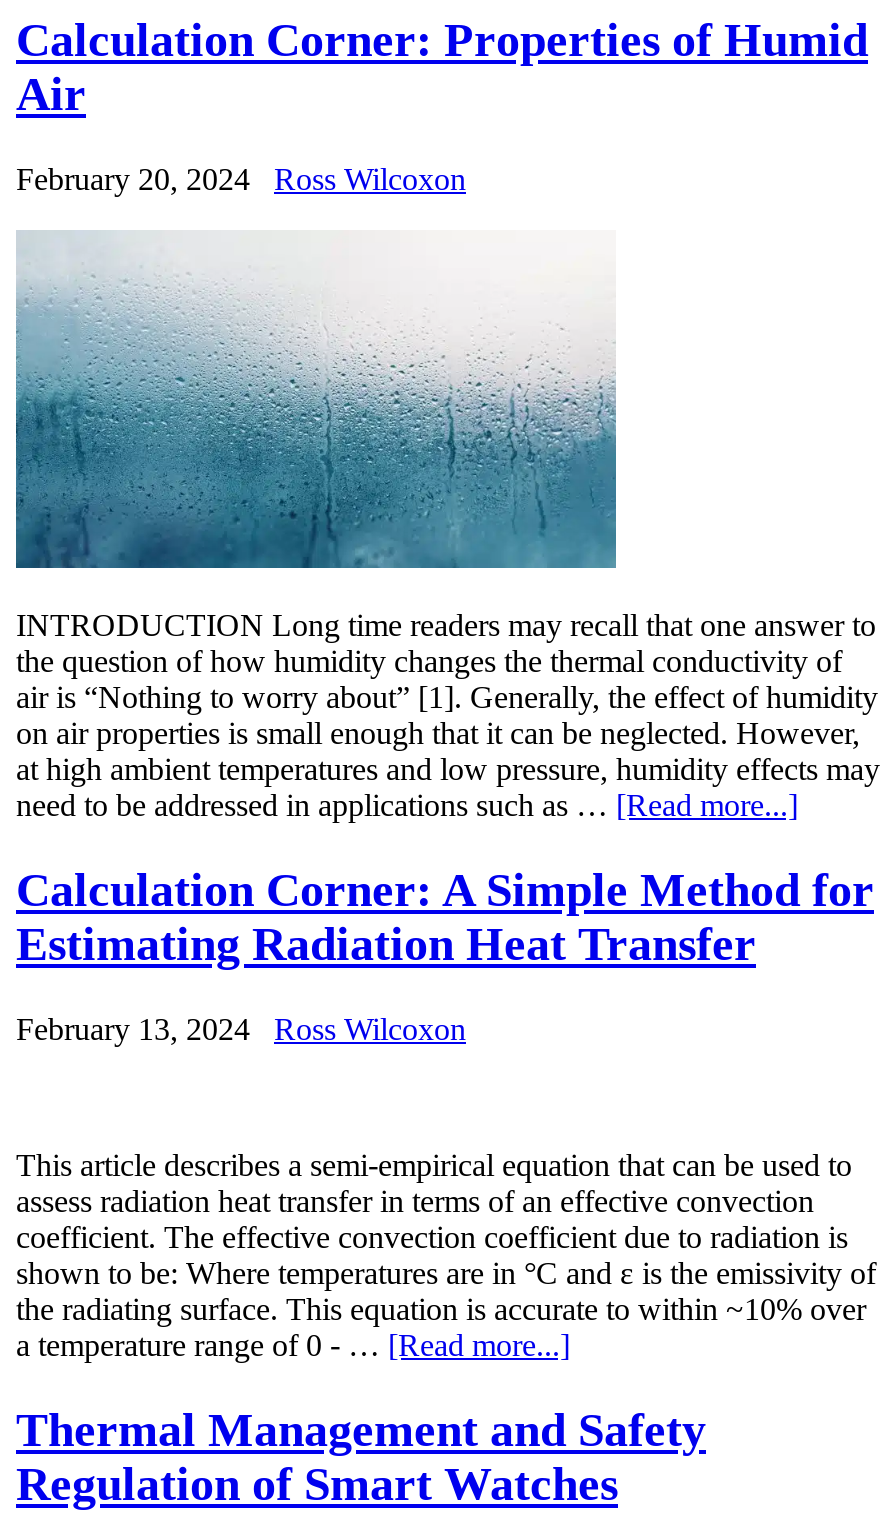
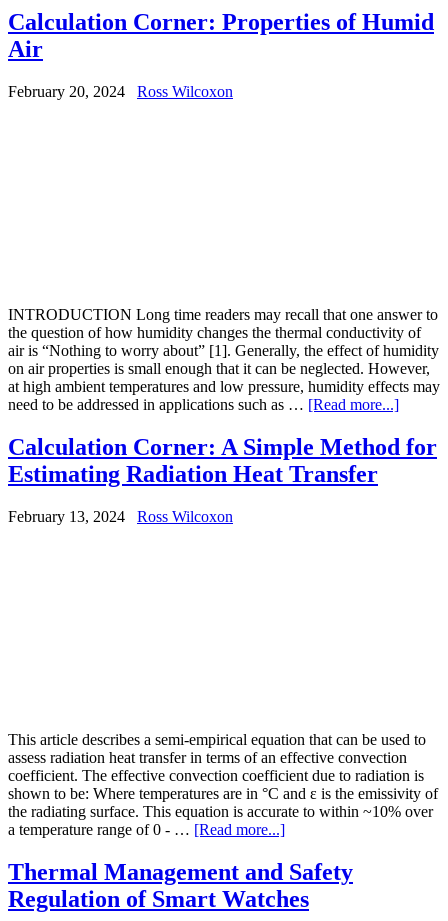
[14,230,618,570] [image] -> none

